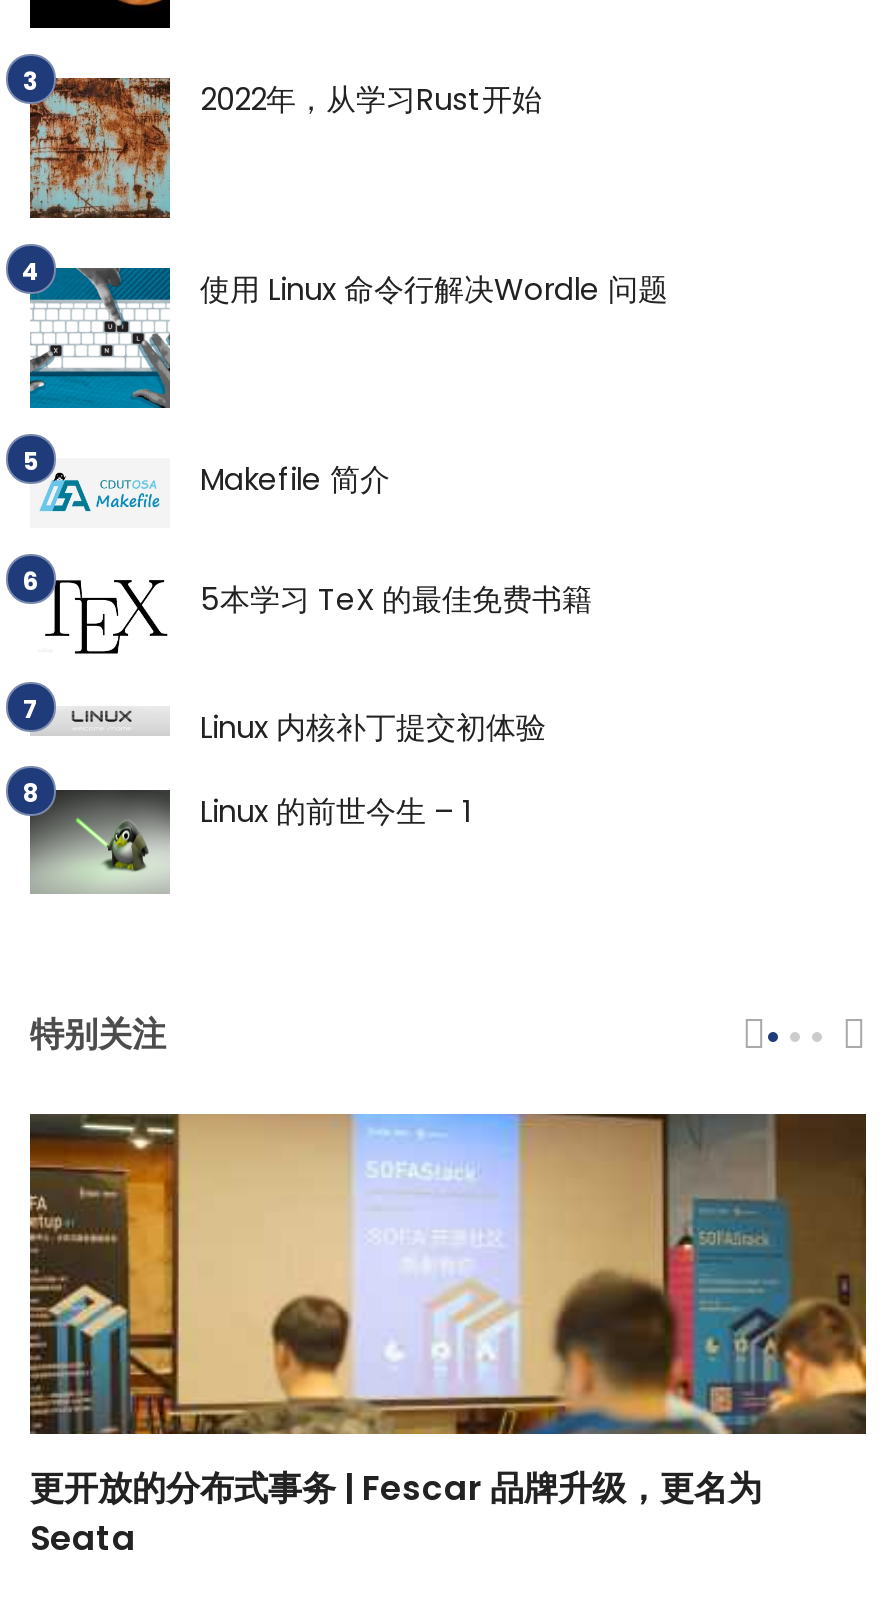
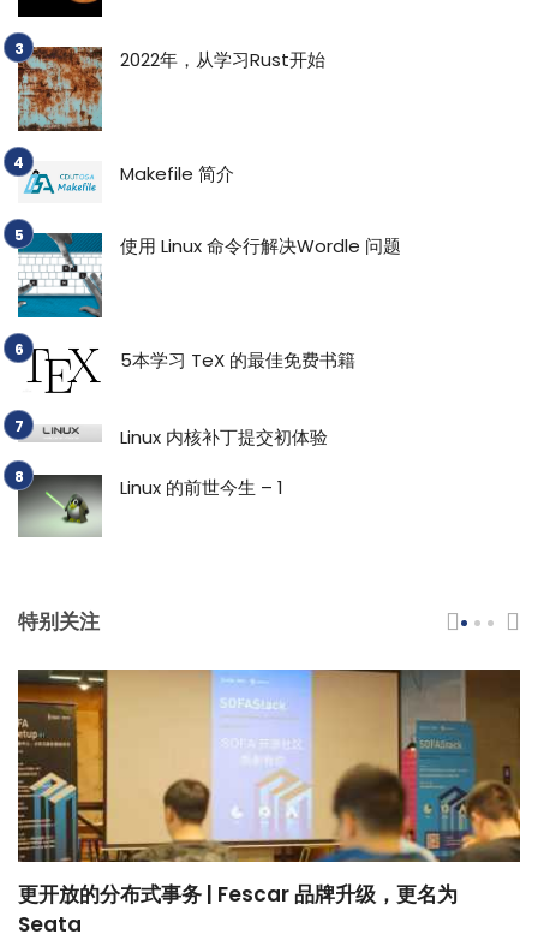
moved [28,266,668,410] -> [17,232,401,319]: [image] | 使用 Linux 命令行解决Wordle 问题
moved [0,436,390,514] -> [0,148,234,195]: [image] | Makefile 简介

